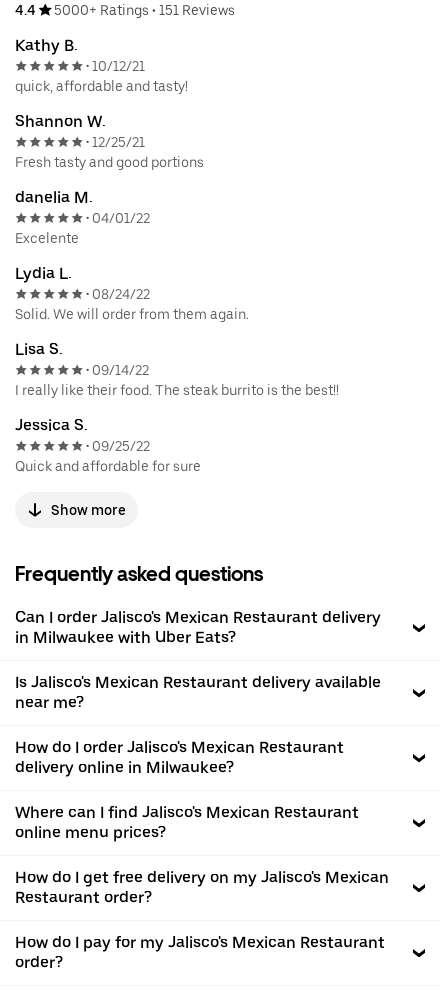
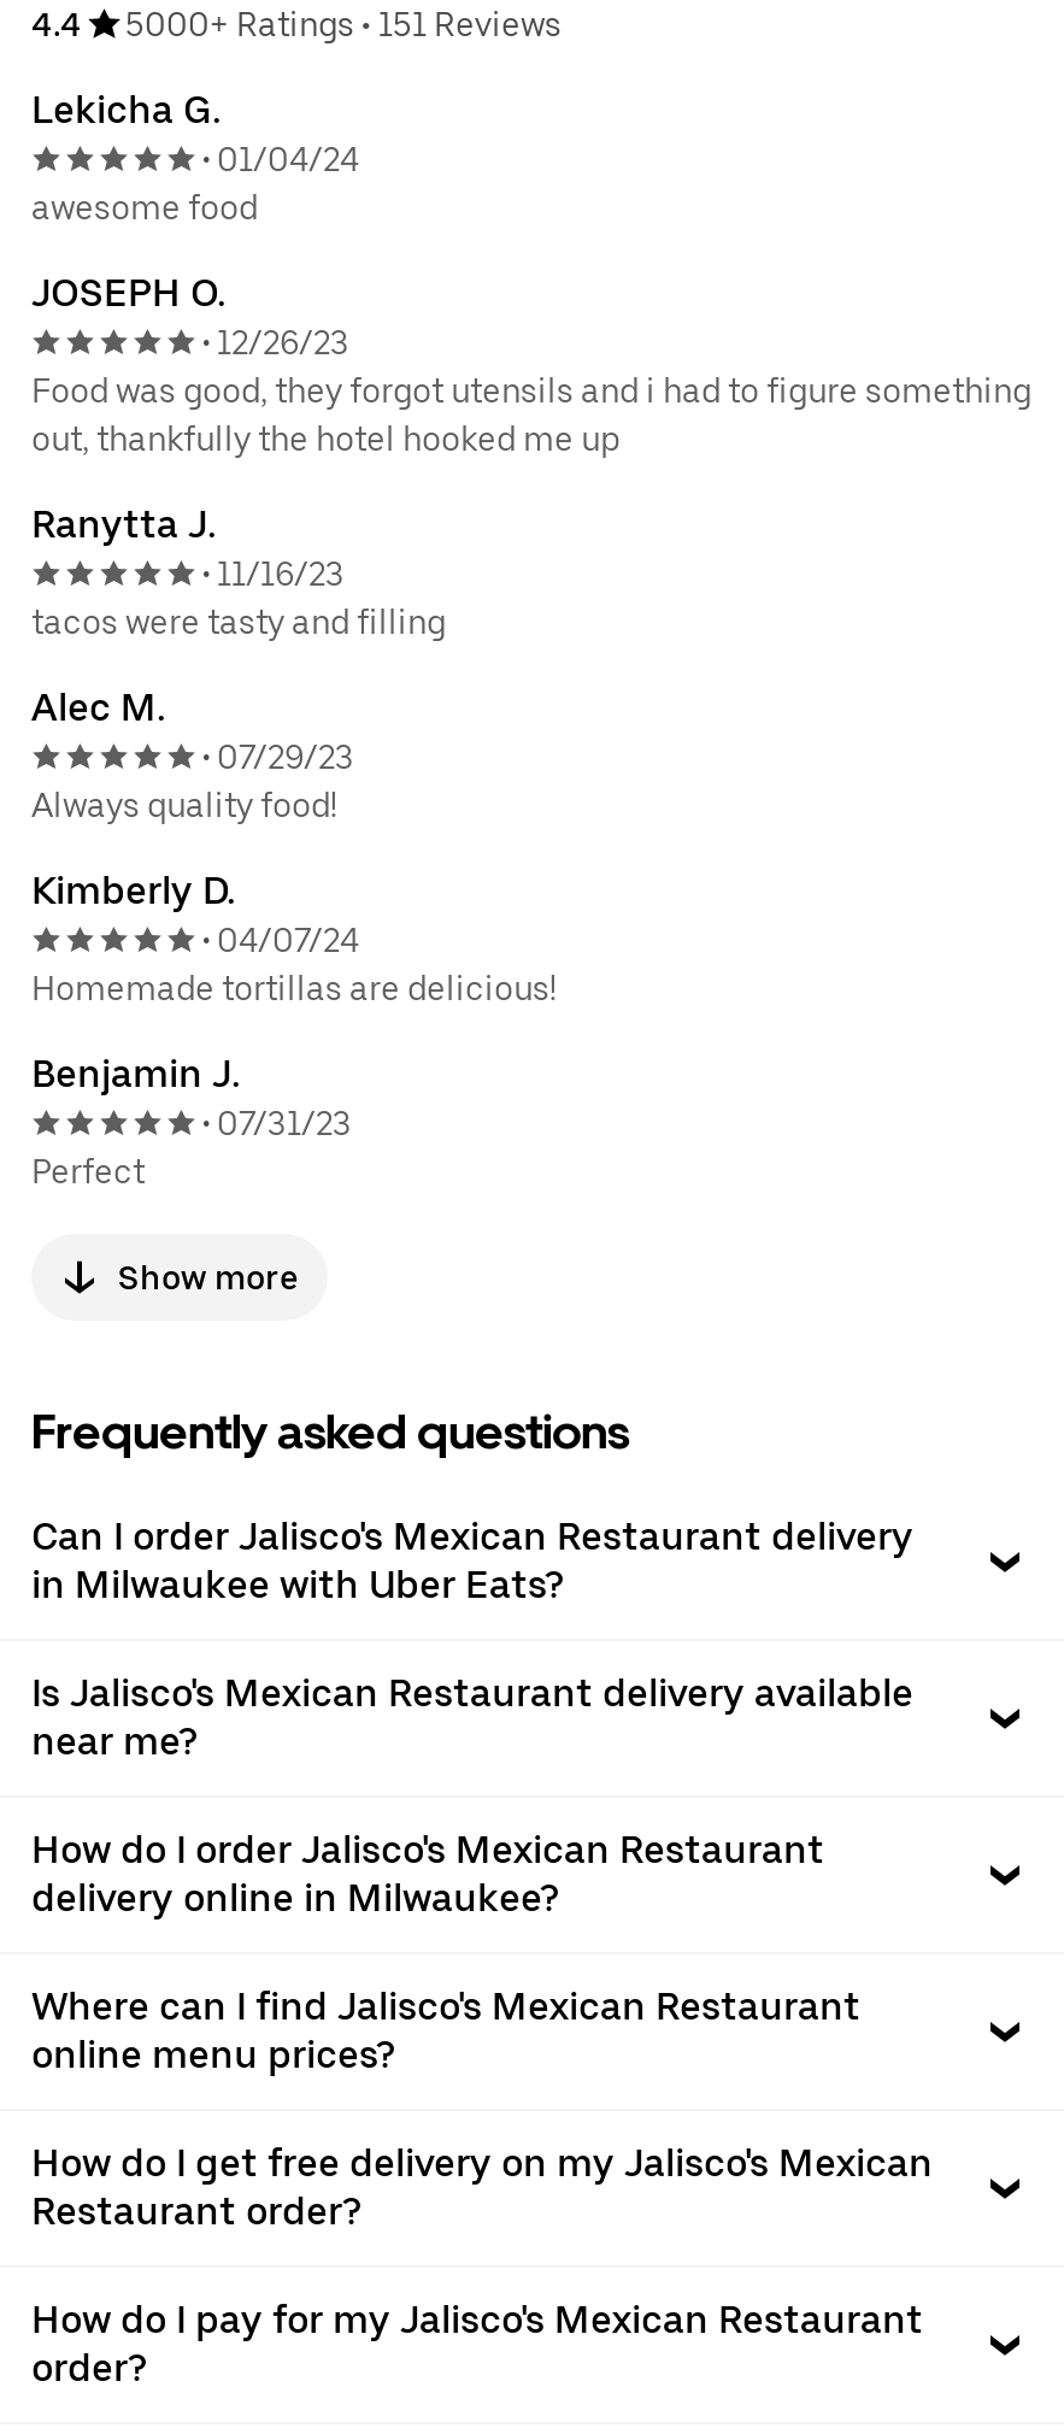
[15,36,188,94] Kathy B. | • 10/12/21 | quick, affordable and tasty! -> [31,87,359,227] Lekicha G. | • 01/04/24 | awesome food
[15,112,204,170] Shannon W. | • 12/25/21 | Fresh tasty and good portions -> [31,270,1031,458] JOSEPH O. | • 12/26/23 | Food was good, they forgot utensils and i had to figure something | out, thankfully the hotel hooked me up
[15,188,150,246] danelia M. | • 04/01/22 | Excelente -> [31,502,446,641] Ranytta J. | • 11/16/23 | tacos were tasty and filling
[15,264,249,322] Lydia L. | • 08/24/22 | Solid. We will order from them again. -> [31,685,354,824] Alec M. | • 07/29/23 | Always quality food!
[15,340,339,398] Lisa S. | • 09/14/22 | I really like their food. The steak burrito is the best!! -> [31,868,557,1008] Kimberly D. | • 04/07/24 | Homemade tortillas are delicious!
[15,416,201,474] Jessica S. | • 09/25/22 | Quick and affordable for sure -> [31,1051,352,1191] Benjamin J. | • 07/31/23 | Perfect

